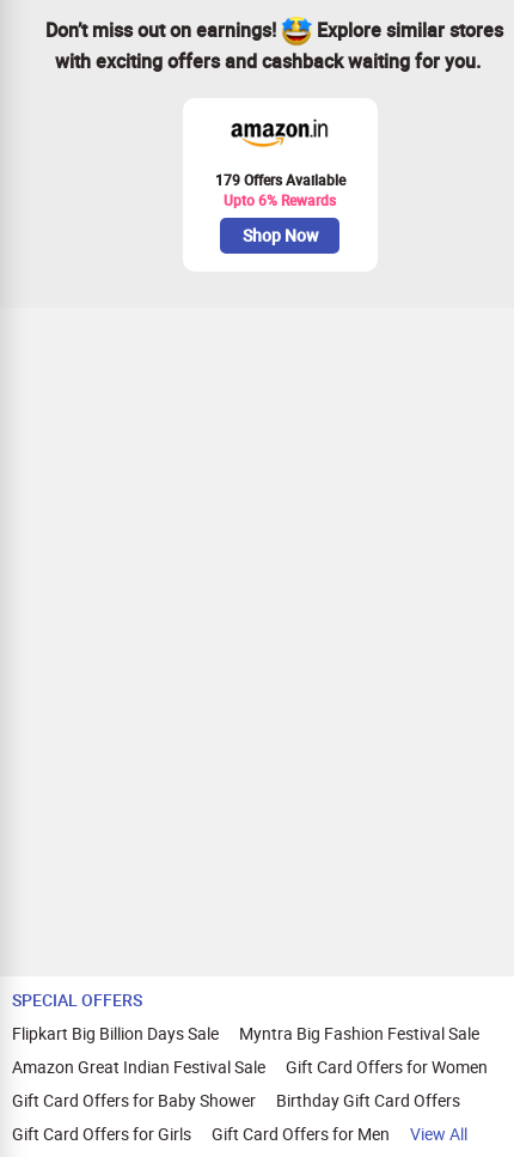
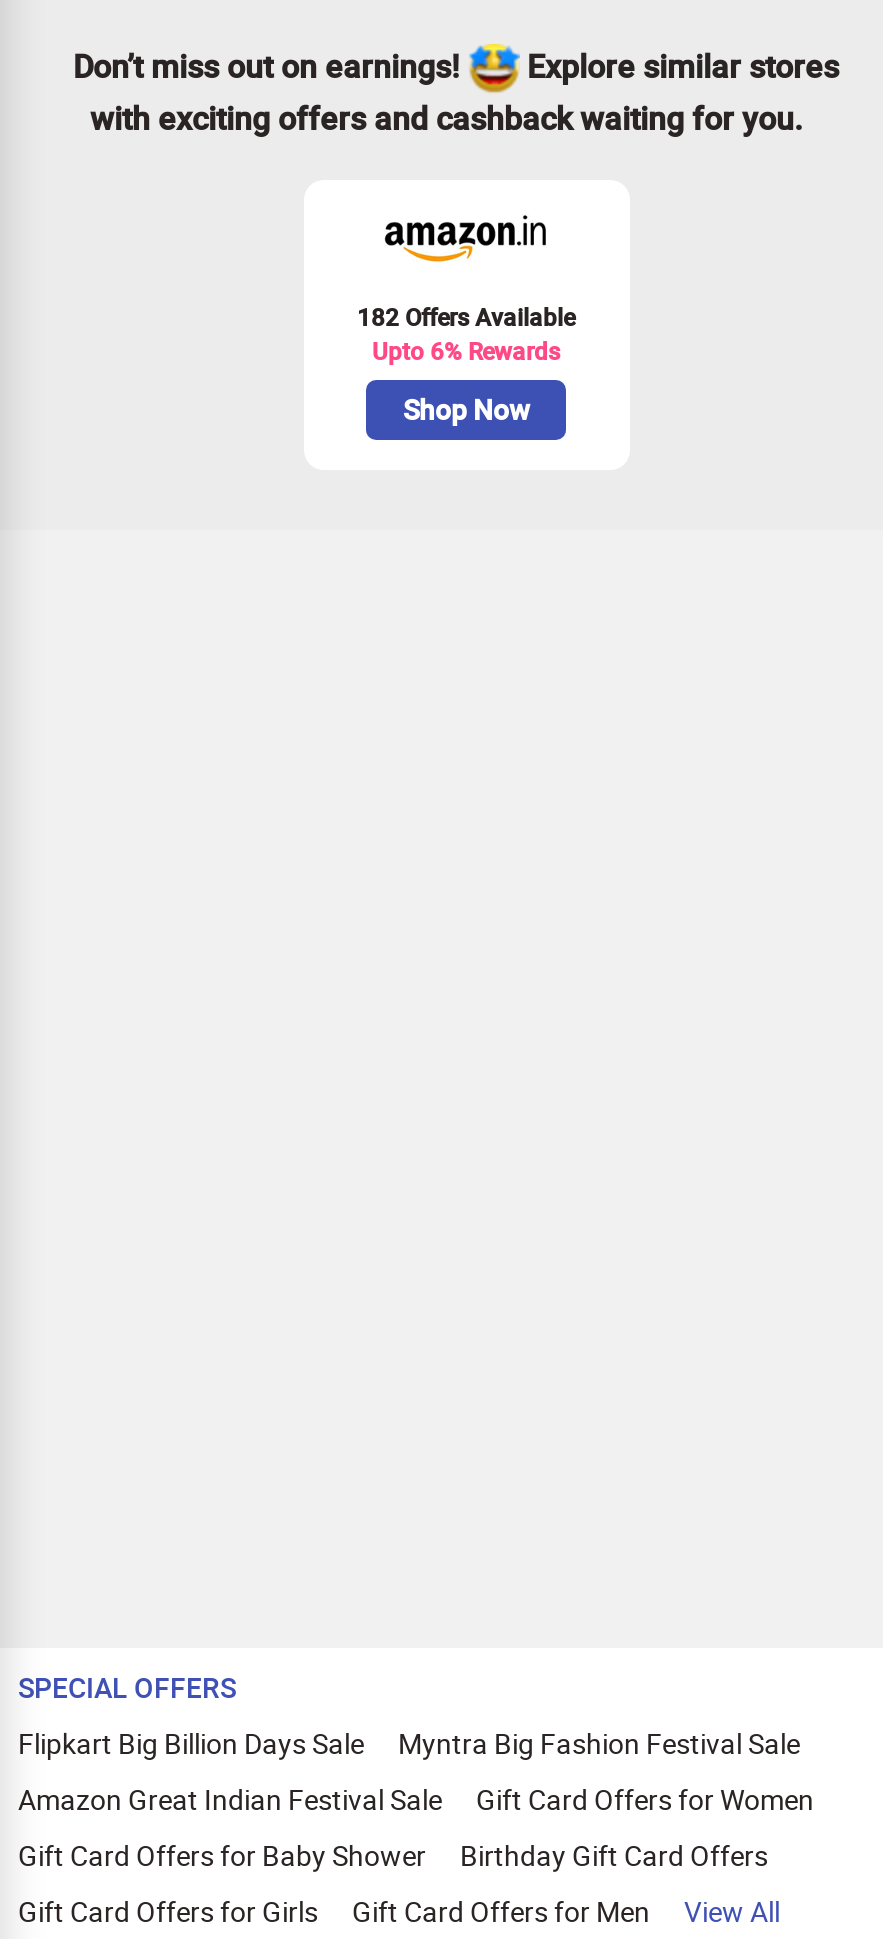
[215,170,345,189] 179 Offers Available -> [357,300,575,332] 182 Offers Available

